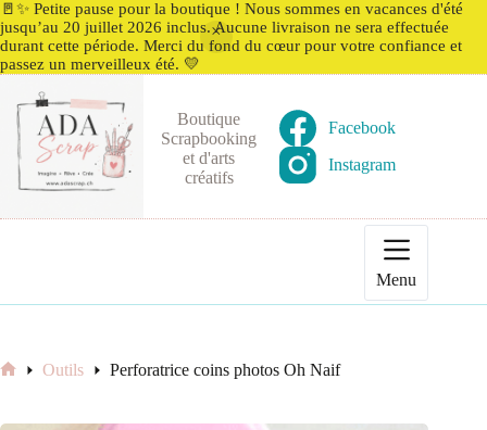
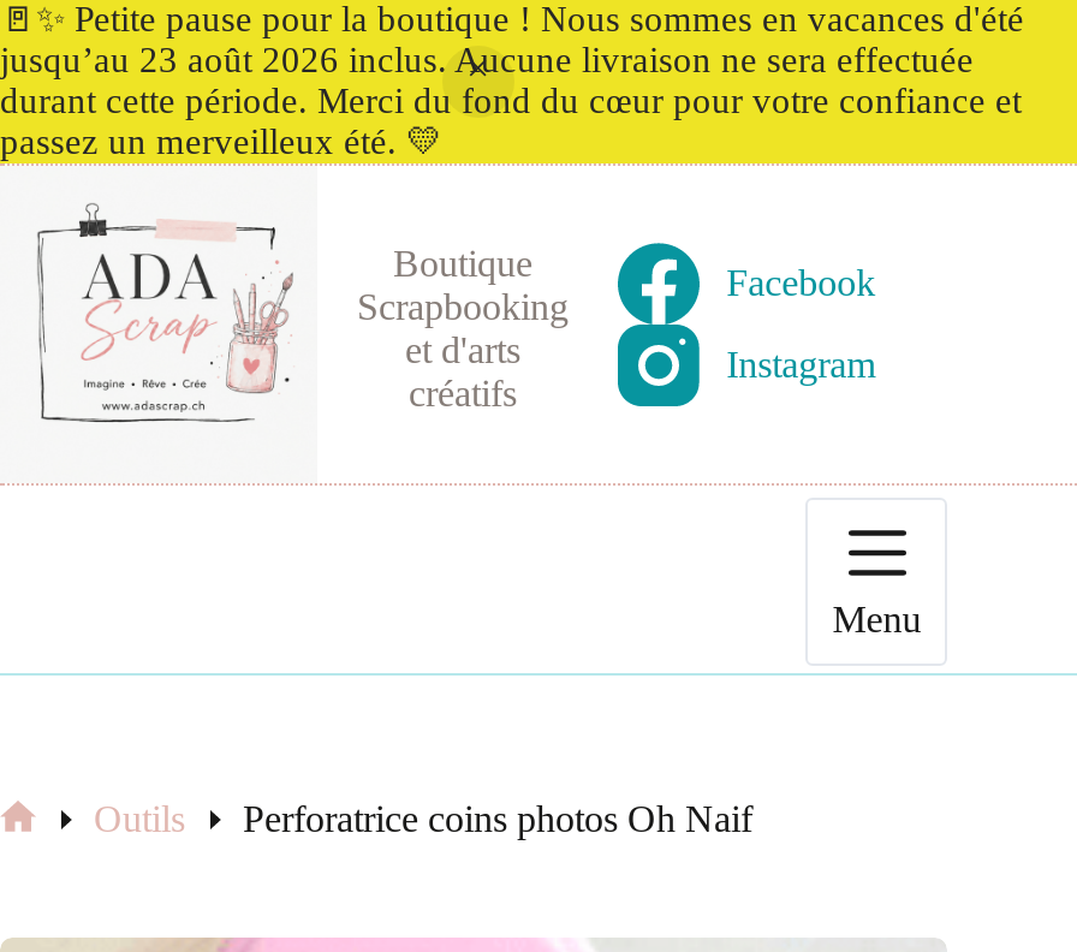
[0,18,449,36] jusqu’au 20 juillet 2026 inclus. Aucune livraison ne sera effectuée -> [0,41,974,79] jusqu’au 23 août 2026 inclus. Aucune livraison ne sera effectuée

